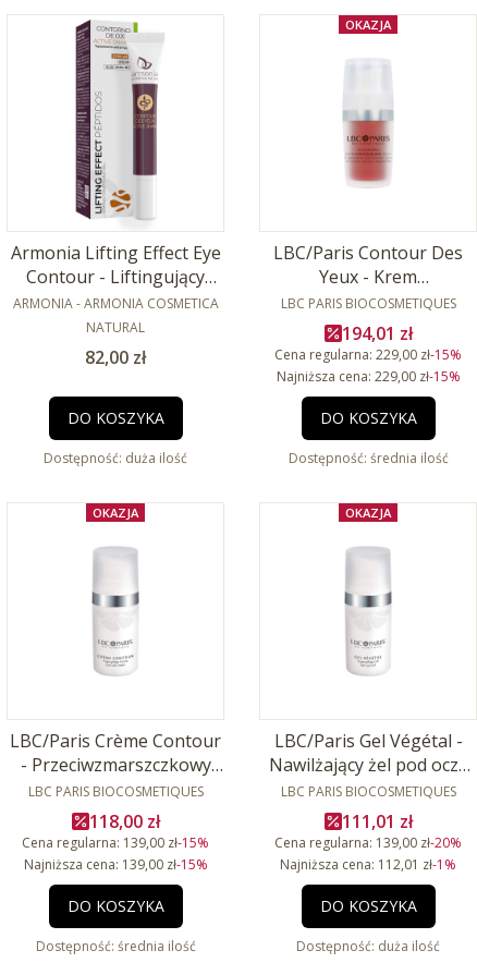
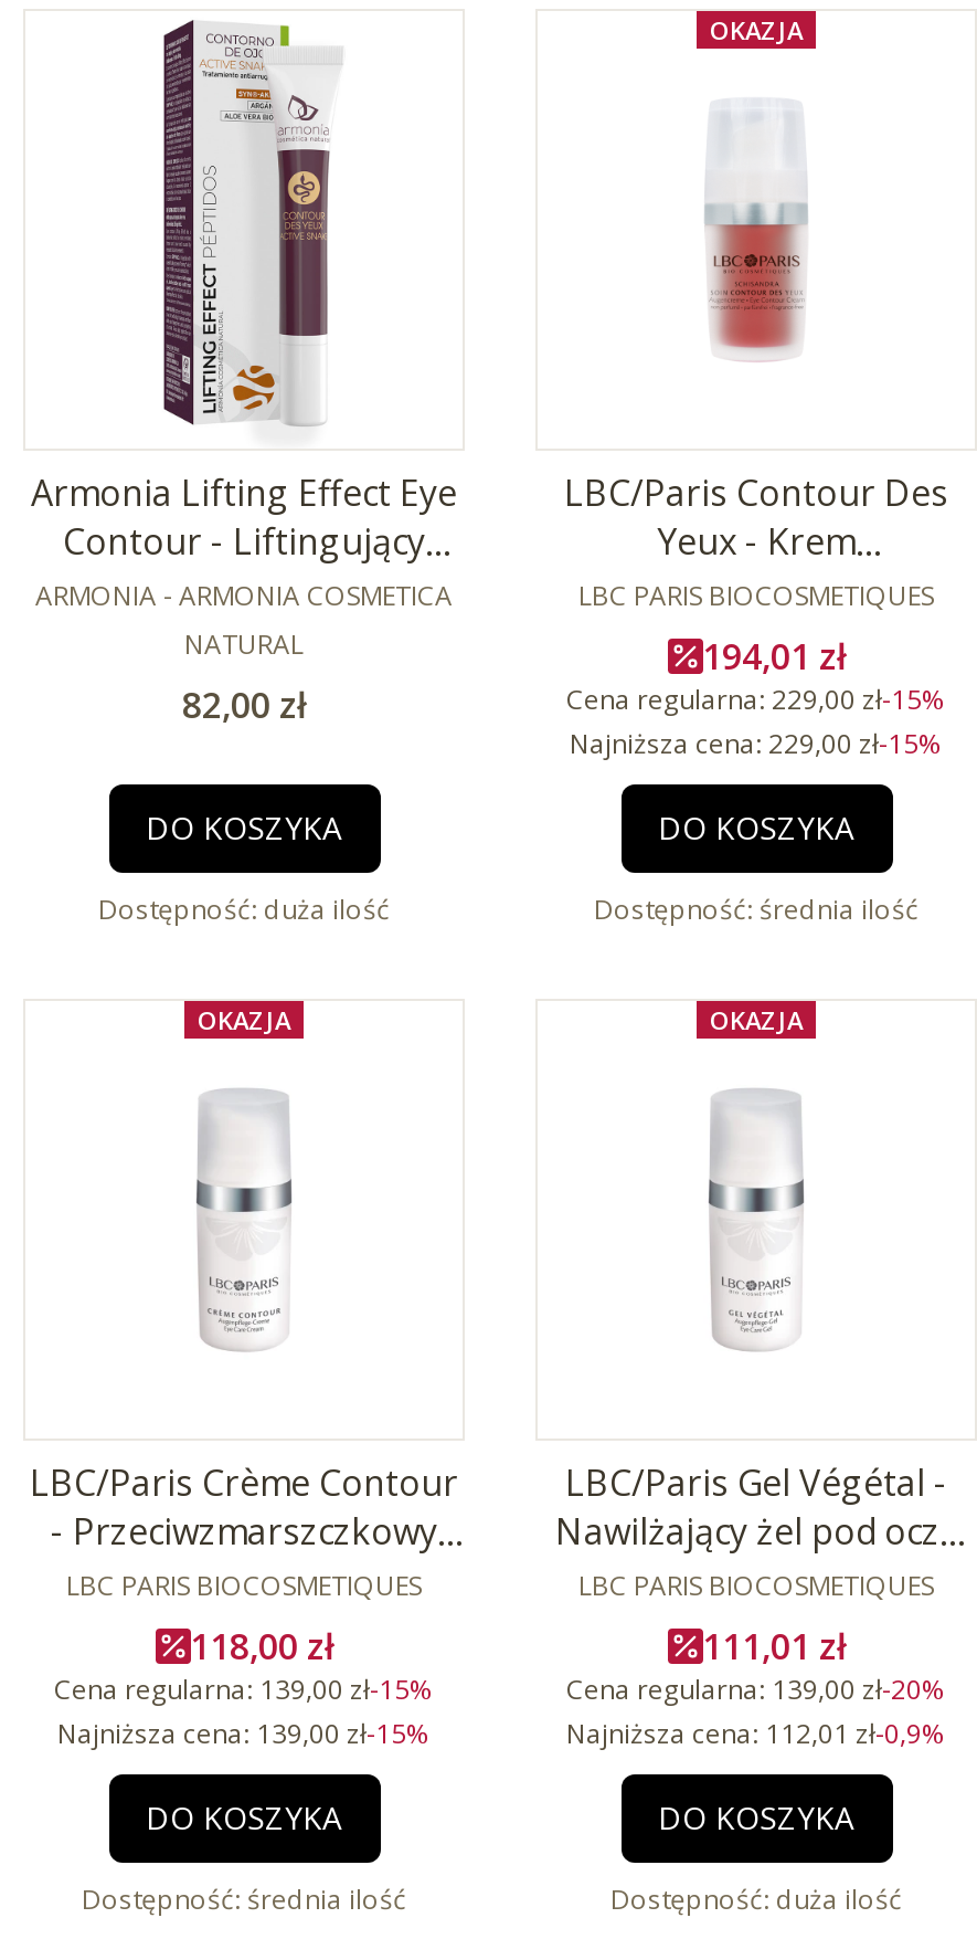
[280,855,456,874] Najniższa cena: 112,01 zł-1% -> [566,1715,946,1753] Najniższa cena: 112,01 zł-0,9%

